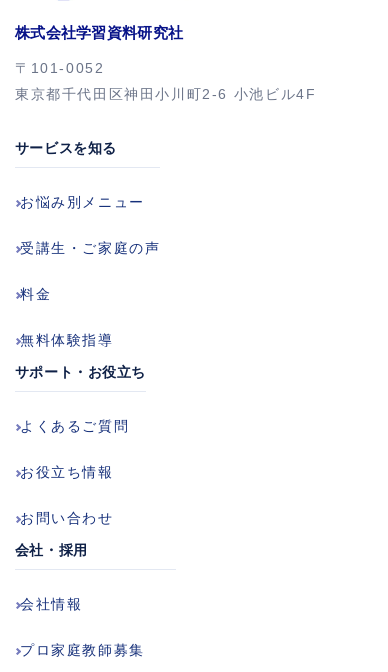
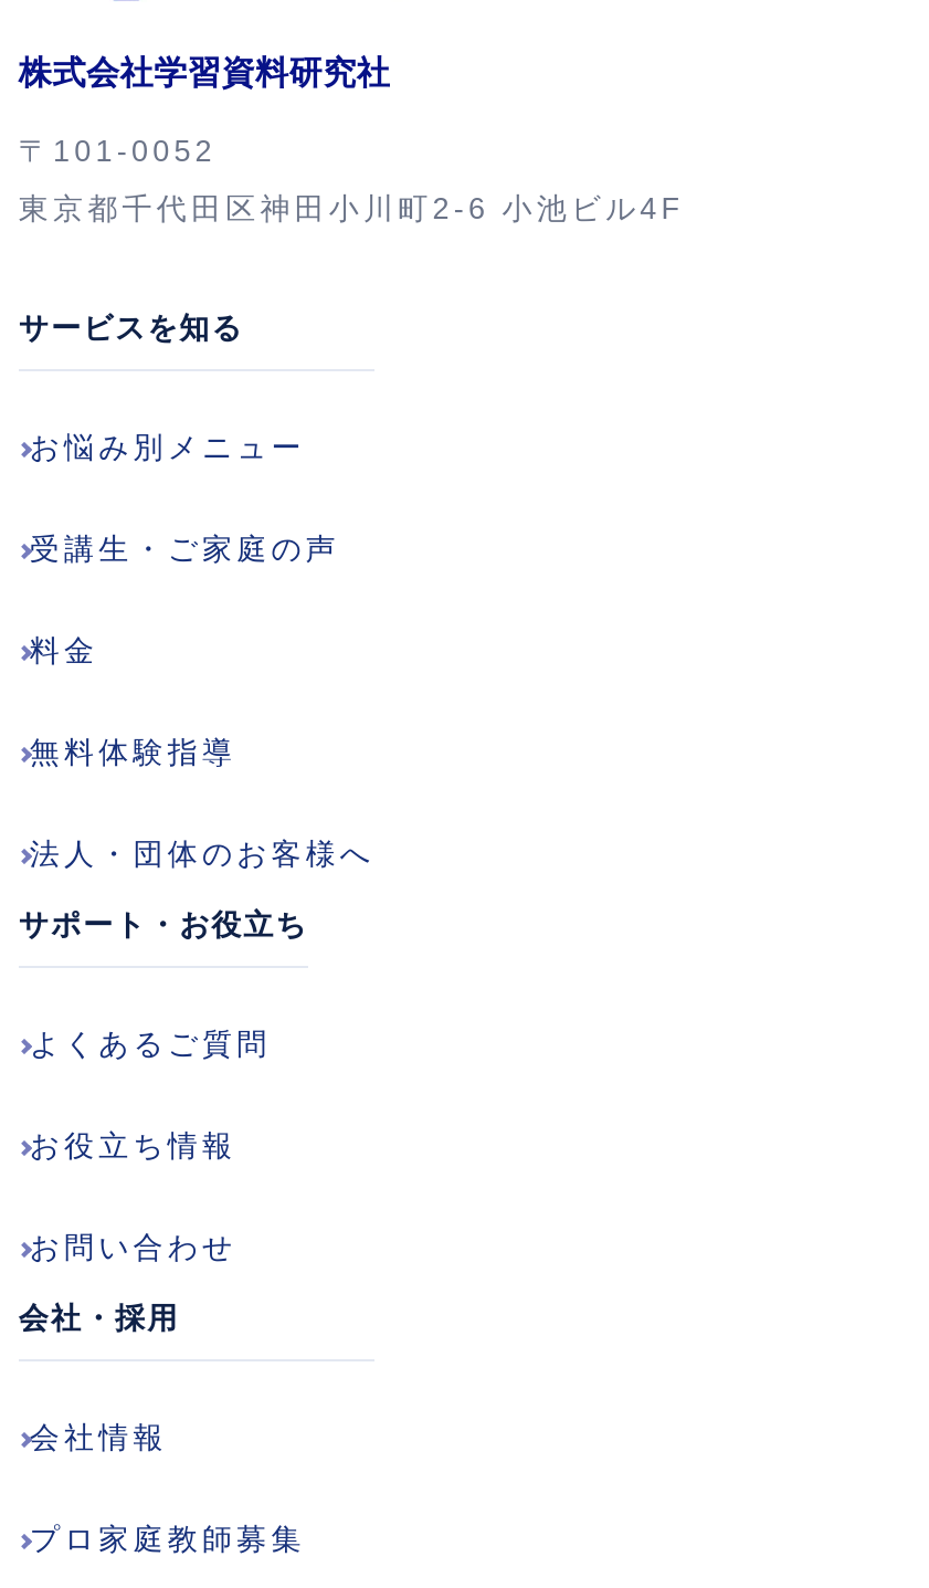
none -> [30,839,374,872] 法人・団体のお客様へ

